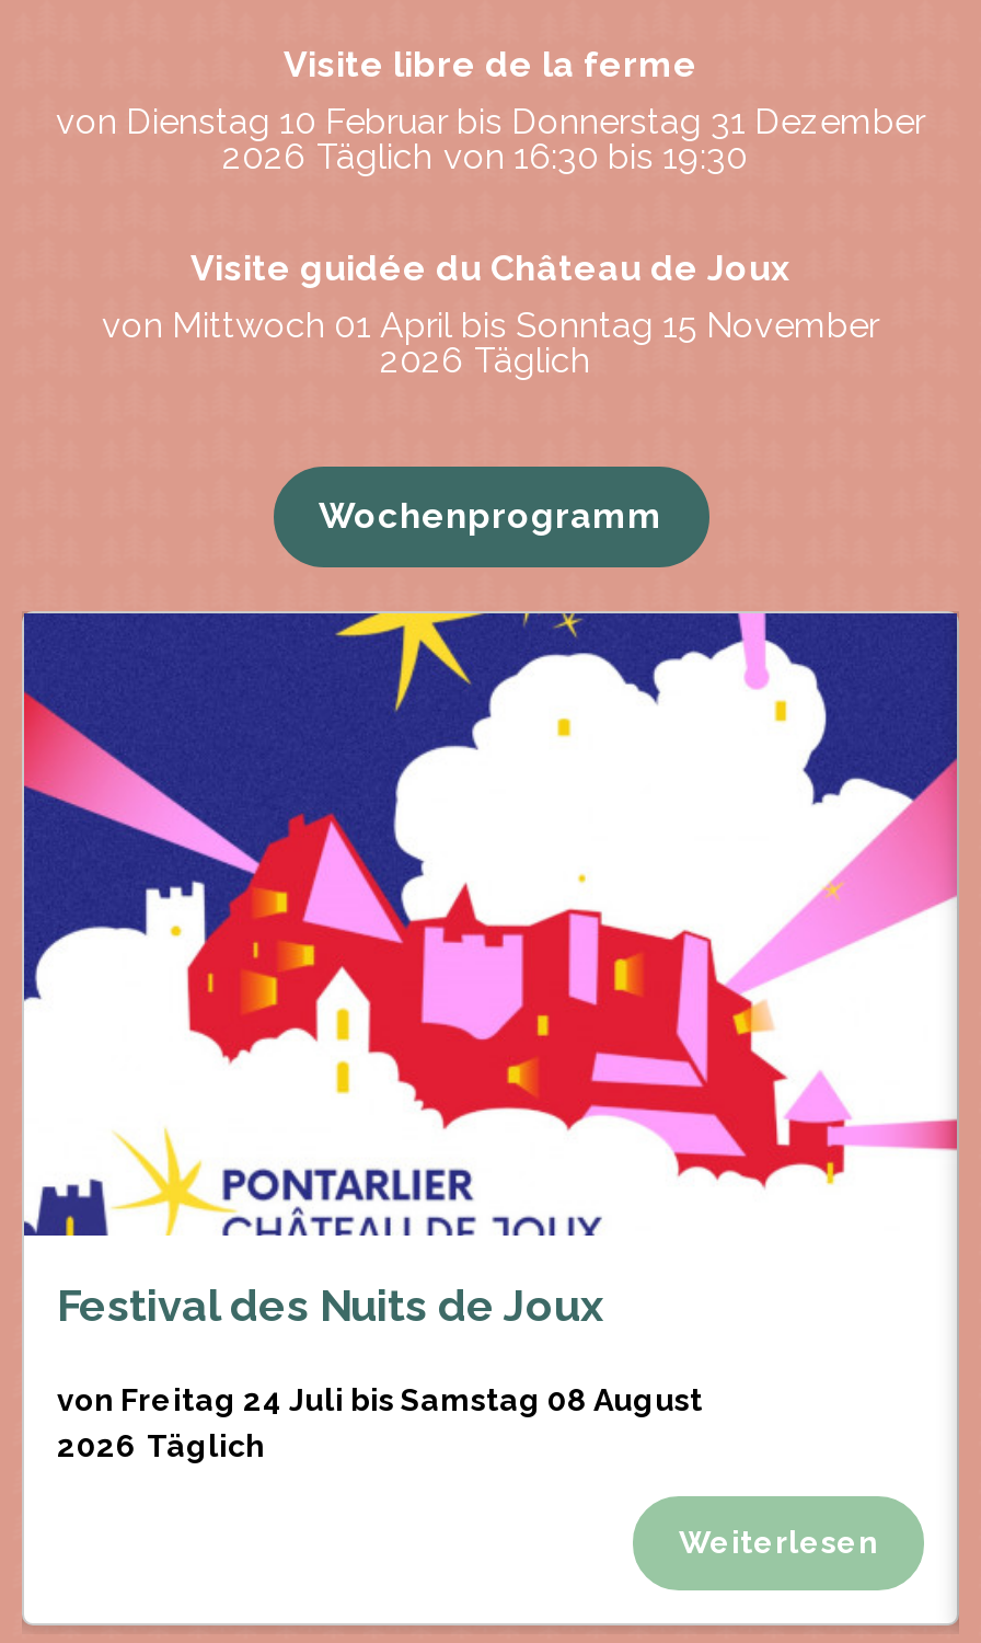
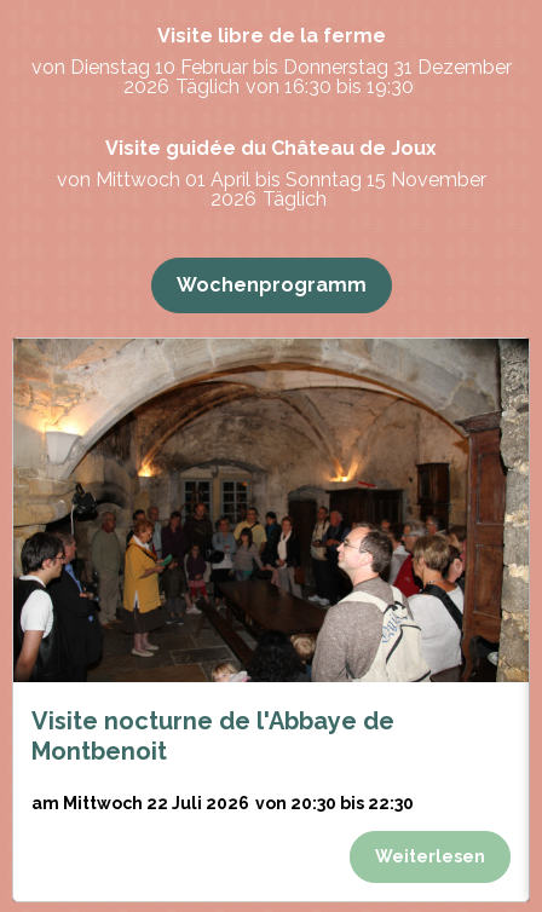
[22,611,959,1332] [image] | Festival des Nuits de Joux -> [12,337,530,766] [image] | Visite nocturne de l'Abbaye de | Montbenoit
[57,1382,703,1463] von Freitag 24 Juli bis Samstag 08 August | 2026 Täglich -> [31,793,414,813] am Mittwoch 22 Juli 2026 von 20:30 bis 22:30

